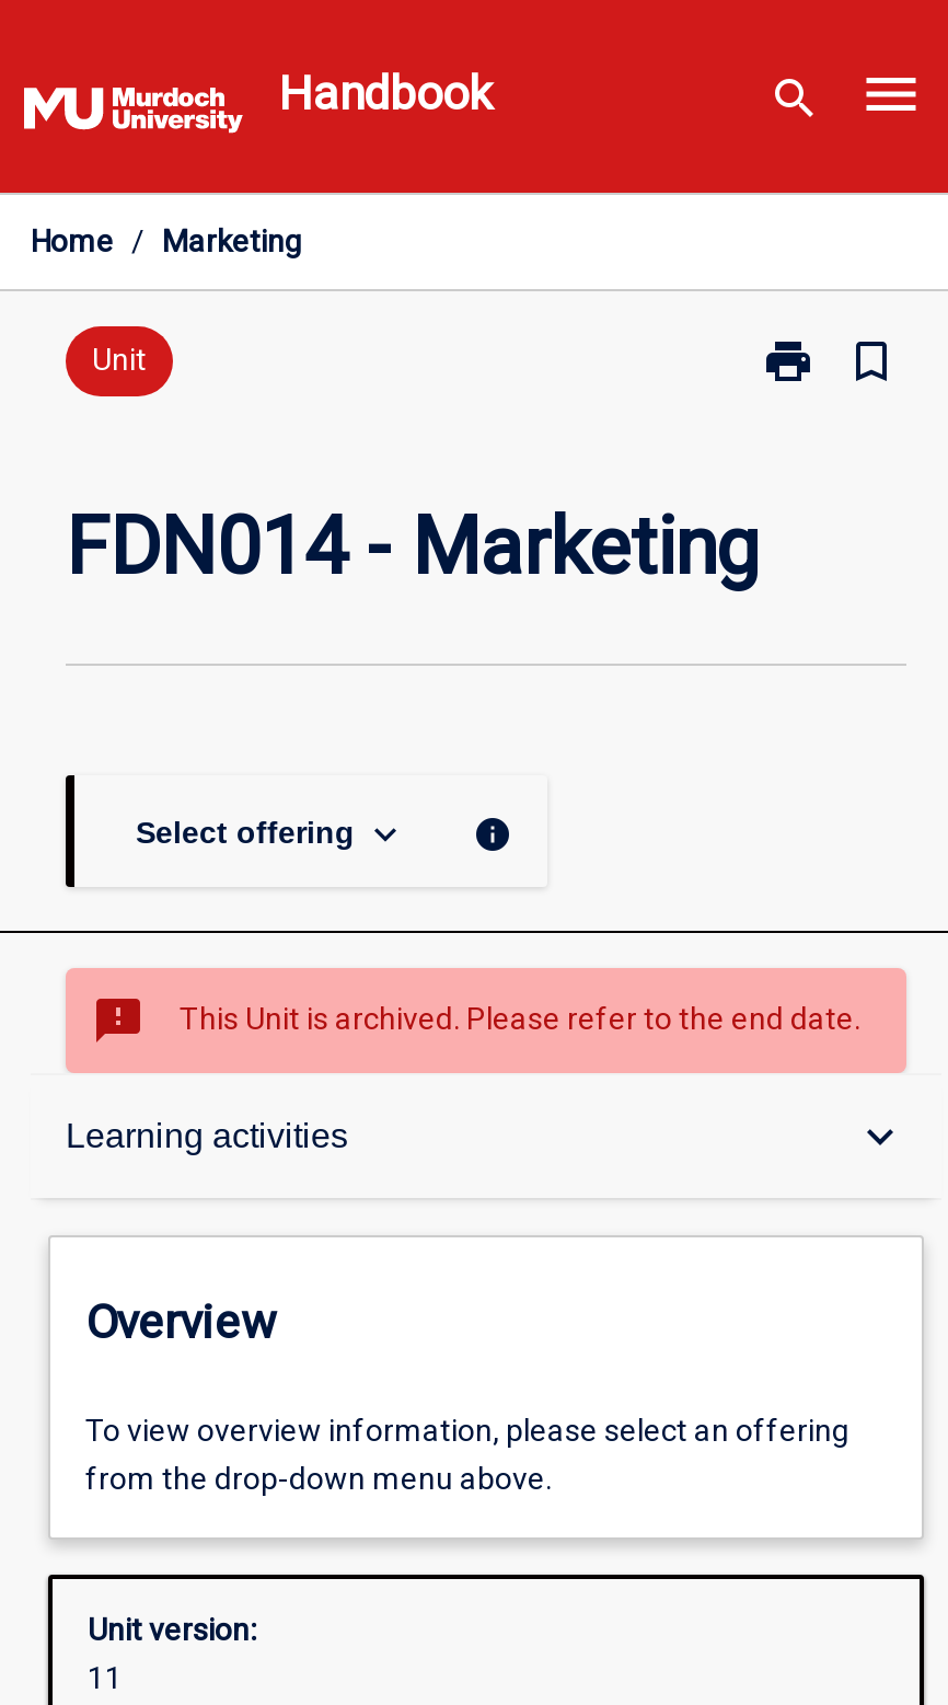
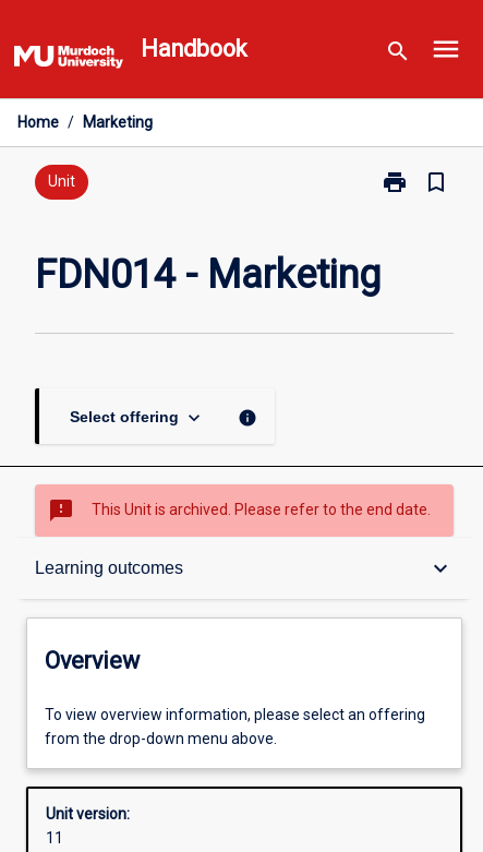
[66,1117,348,1154] Learning activities -> [35,559,183,577] Learning outcomes

